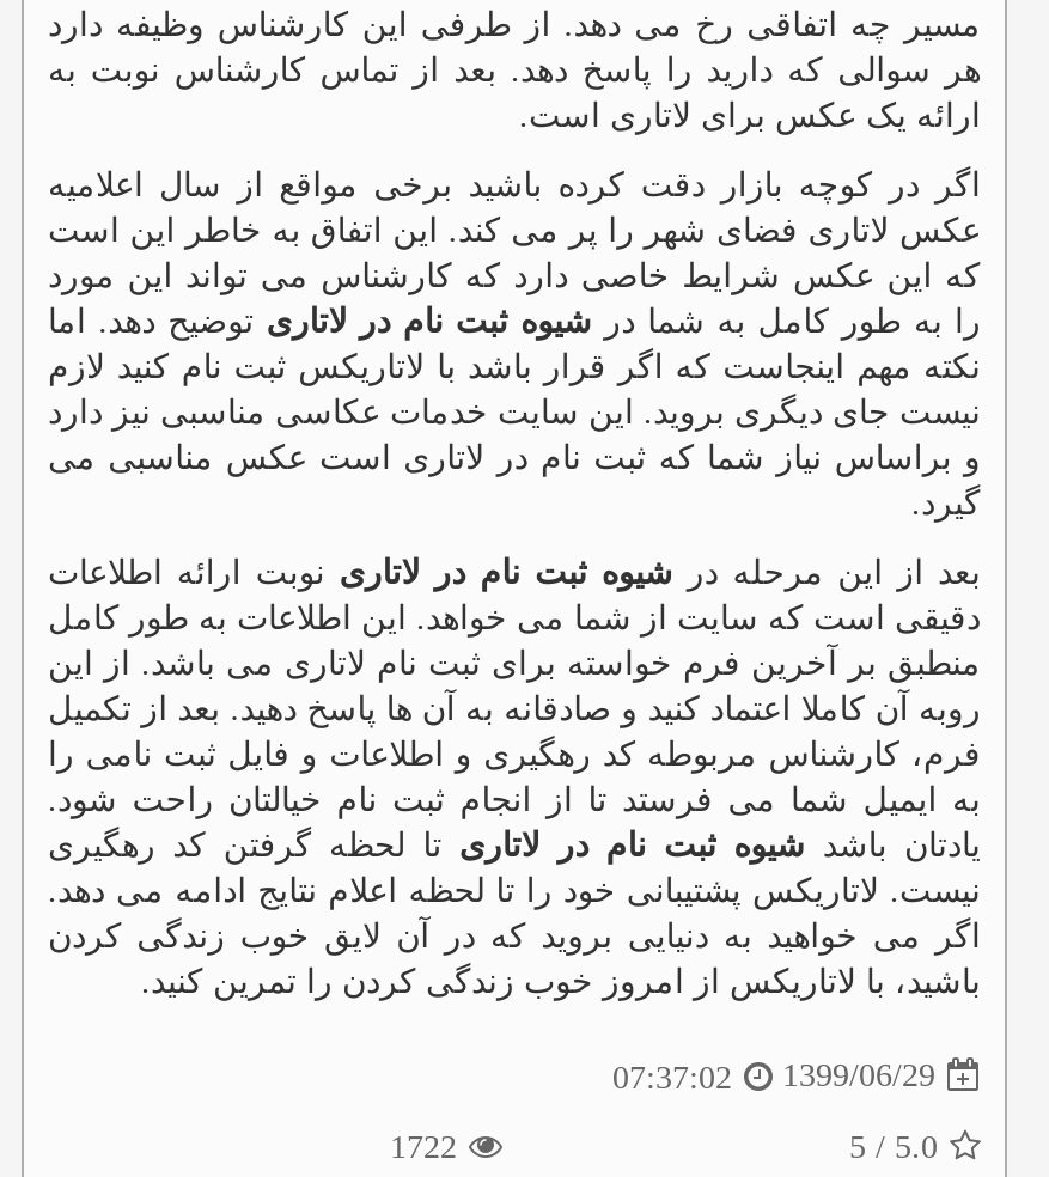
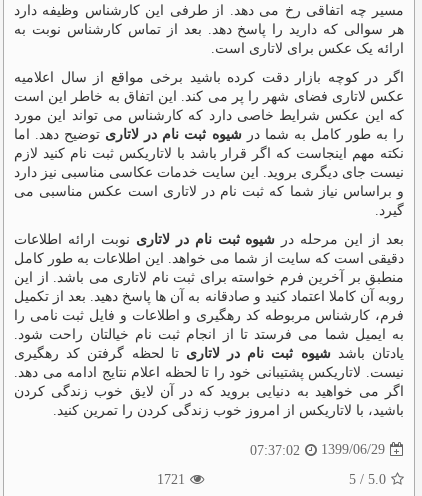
[390,1129,457,1165] 1722 -> [157,472,185,487] 1721

